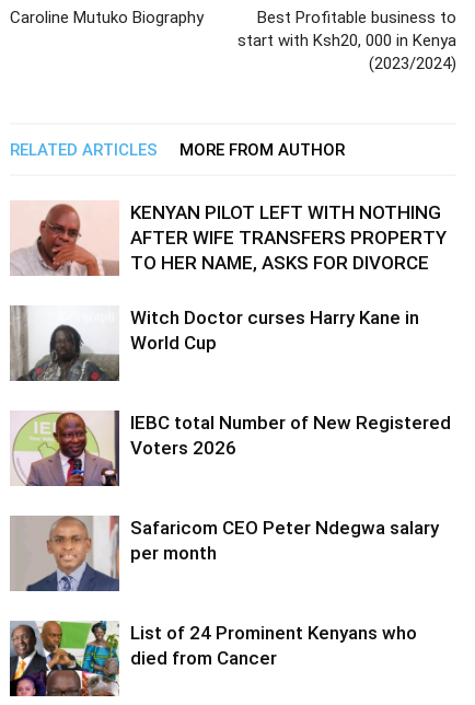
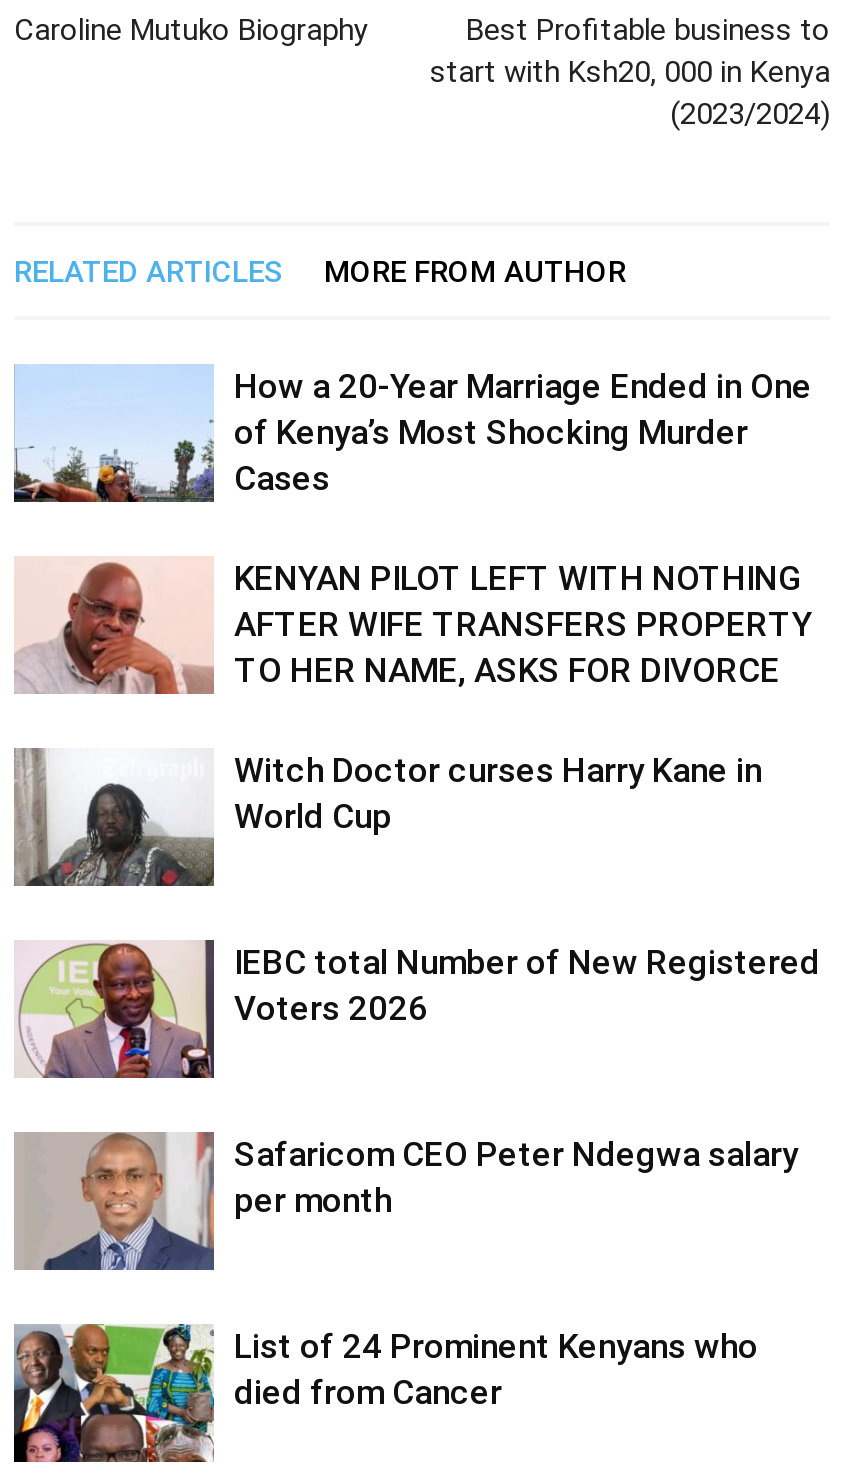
none -> [12,364,812,504] [image] | How a 20-Year Marriage Ended in One | of Kenya’s Most Shocking Murder | Cases

